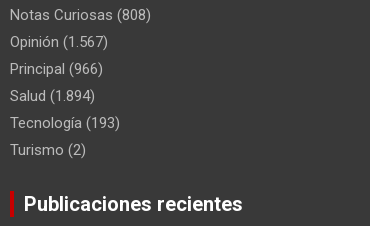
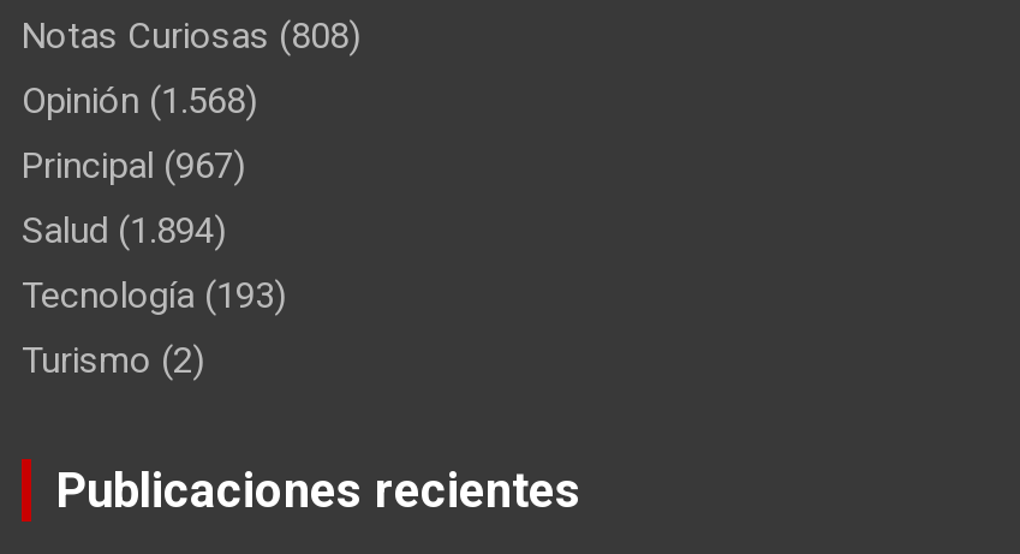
[10,33,108,51] Opinión (1.567) -> [22,80,257,123] Opinión (1.568)
[10,60,103,78] Principal (966) -> [22,145,245,188] Principal (967)

